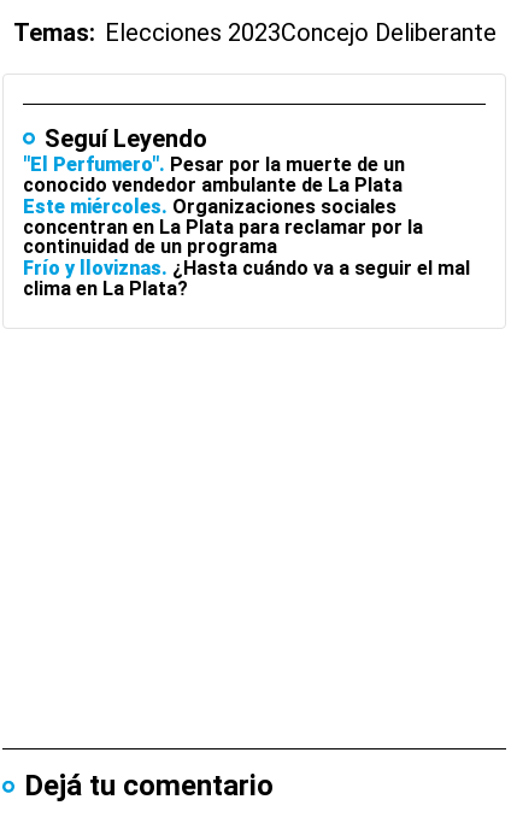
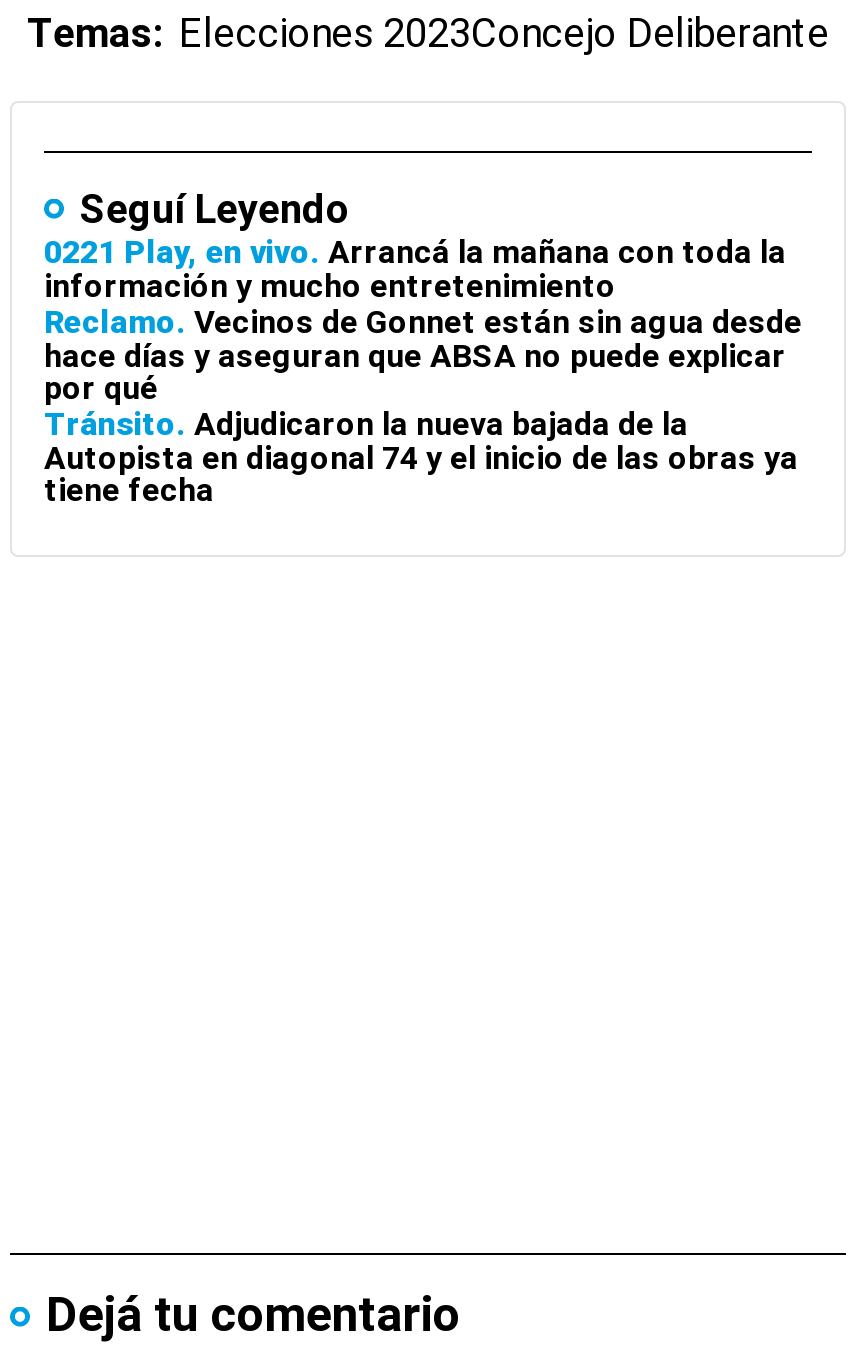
[23,153,470,300] "El Perfumero" Pesar por la muerte de un | conocido vendedor ambulante de La Plata | Este miércoles Organizaciones sociales | concentran en La Plata para reclamar por la | continuidad de un programa | Frío y lloviznas ¿Hasta cuándo va a seguir el mal | clima en La Plata? -> [44,233,802,509] 0221 Play, en vivo Arrancá la mañana con toda la | información y mucho entretenimiento | Reclamo Vecinos de Gonnet están sin agua desde | hace días y aseguran que ABSA no puede explicar | por qué | Tránsito Adjudicaron la nueva bajada de la | Autopista en diagonal 74 y el inicio de las obras ya | tiene fecha

